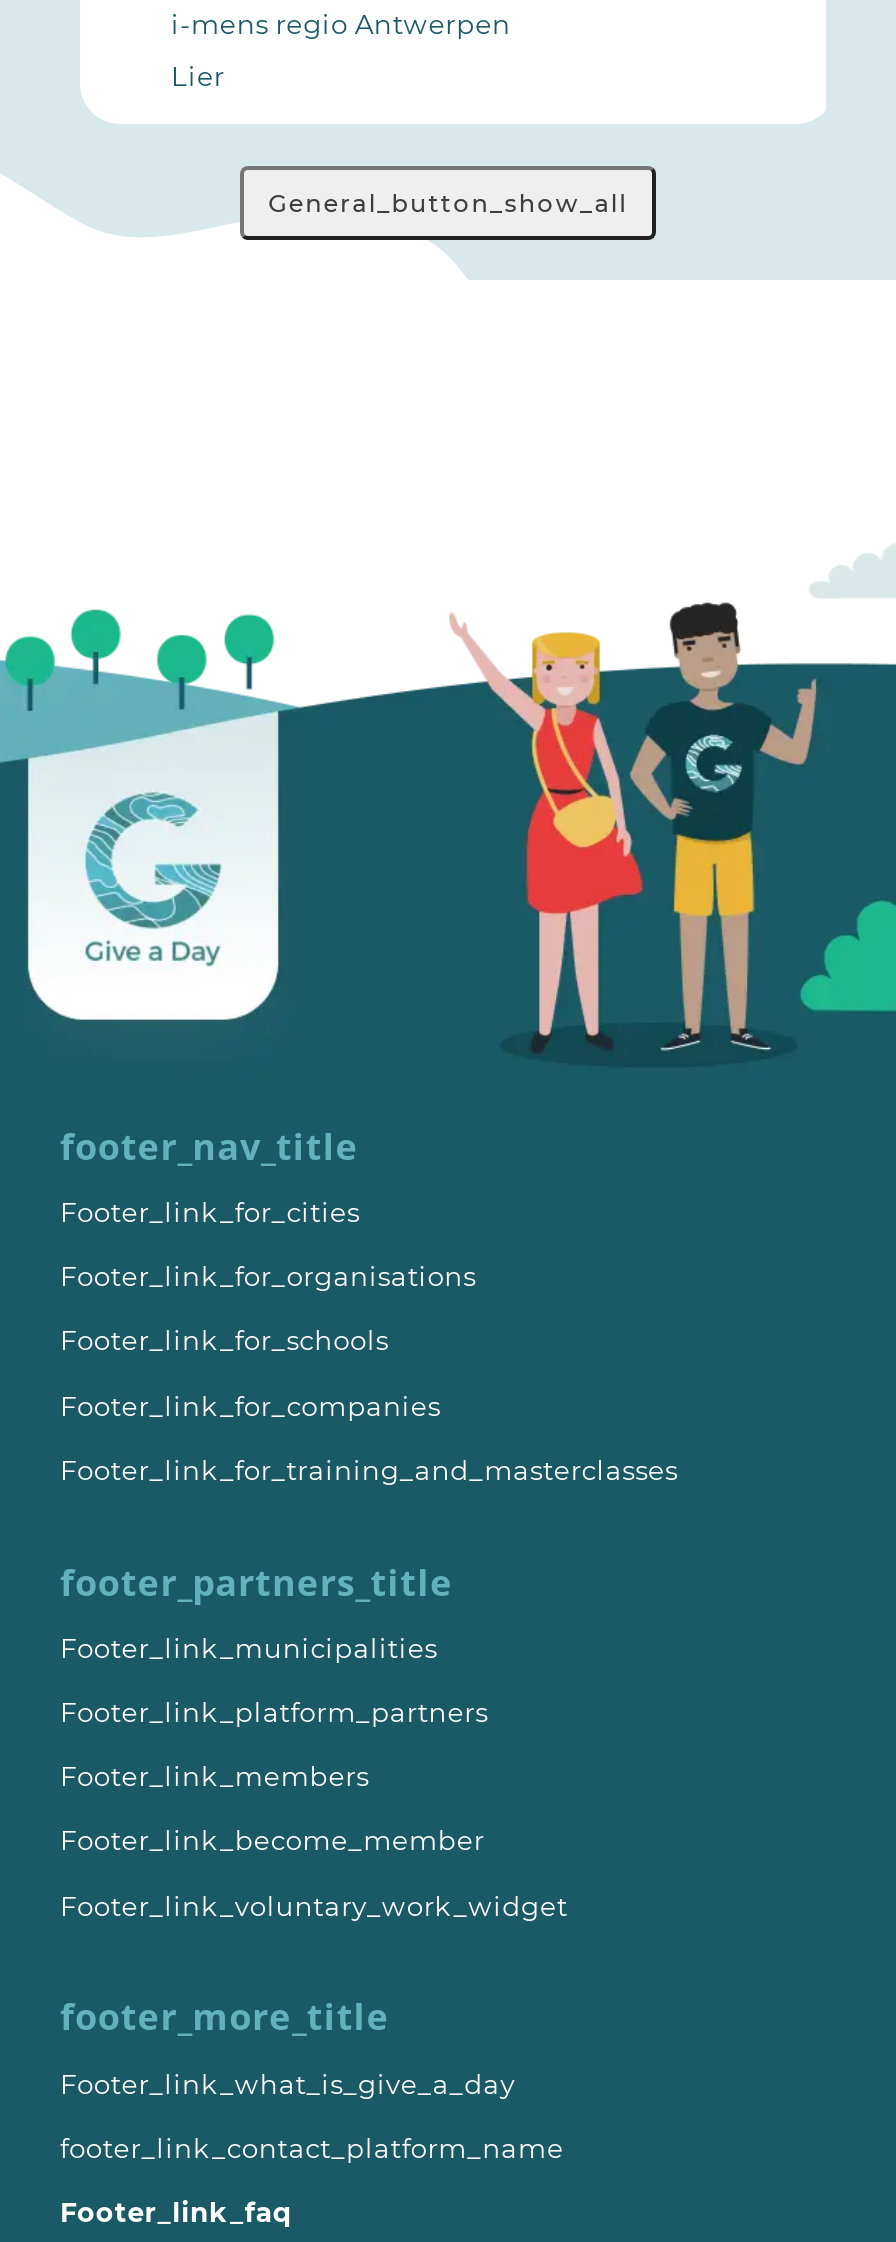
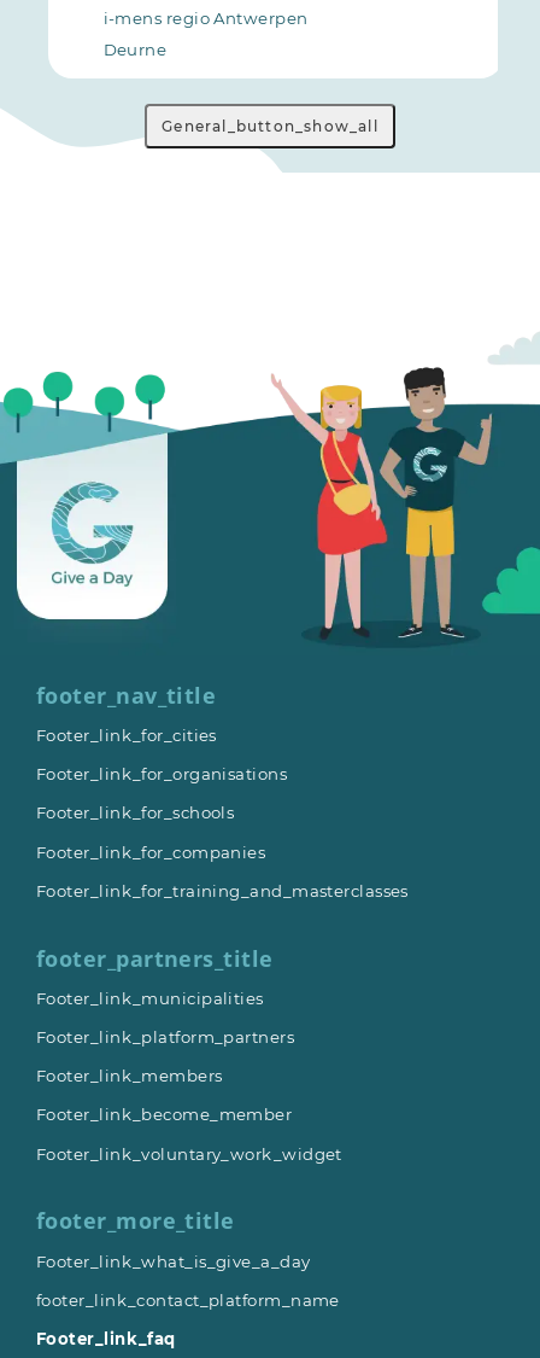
[171,61,225,93] Lier -> [103,40,167,60] Deurne

